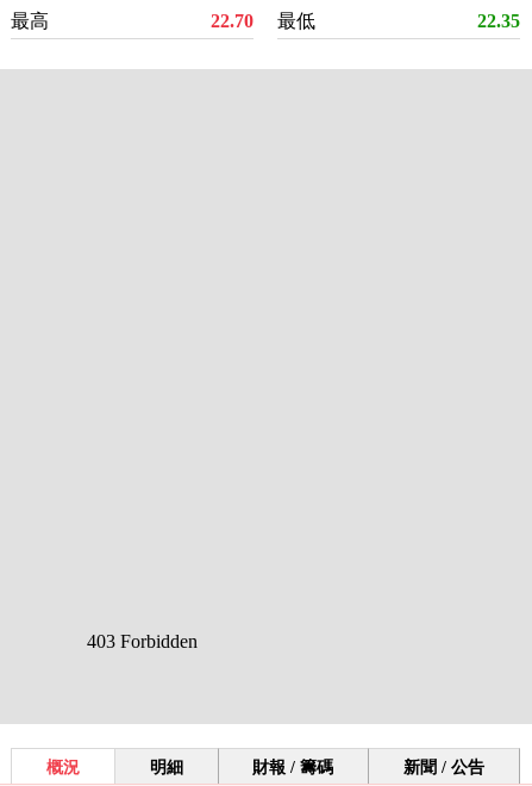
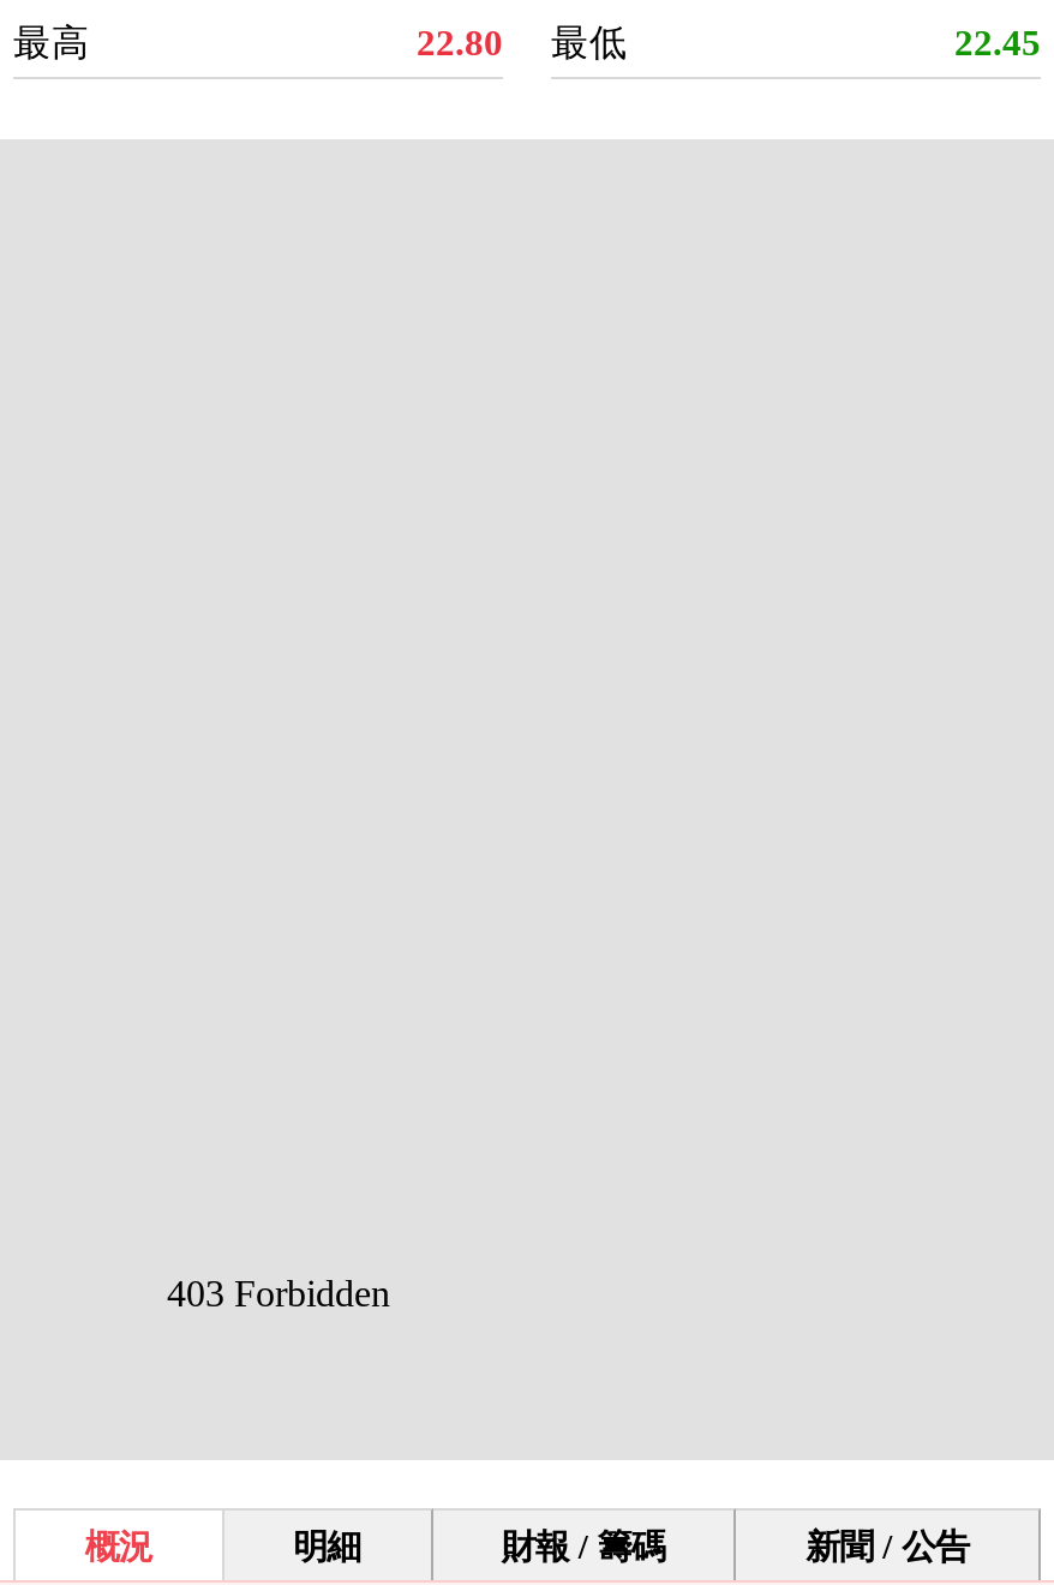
[211,11,315,31] 22.70 最低 -> [417,22,628,62] 22.80 最低
[477,11,520,31] 22.35 -> [954,22,1041,62] 22.45

